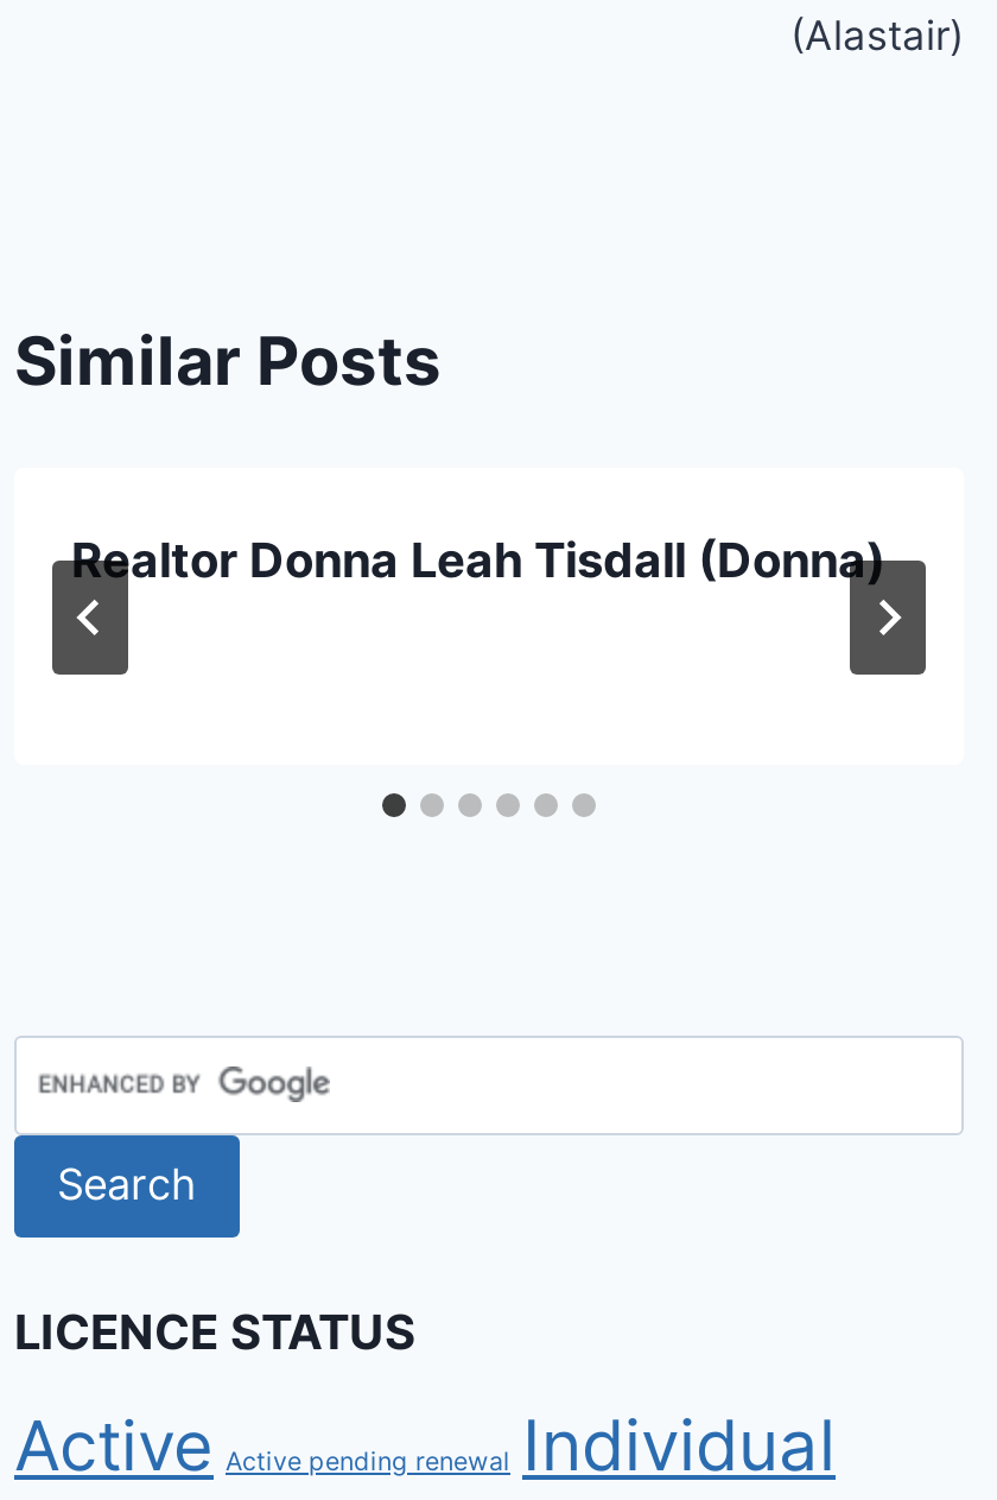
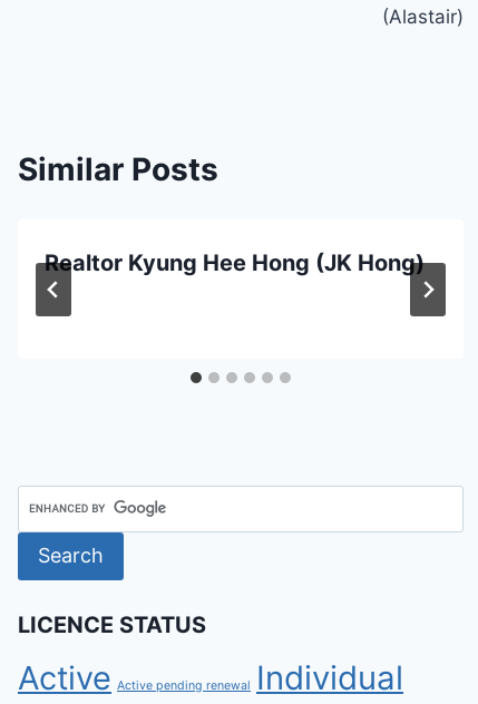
[71,532,885,589] Realtor Donna Leah Tisdall (Donna) -> [45,250,425,276] Realtor Kyung Hee Hong (JK Hong)

